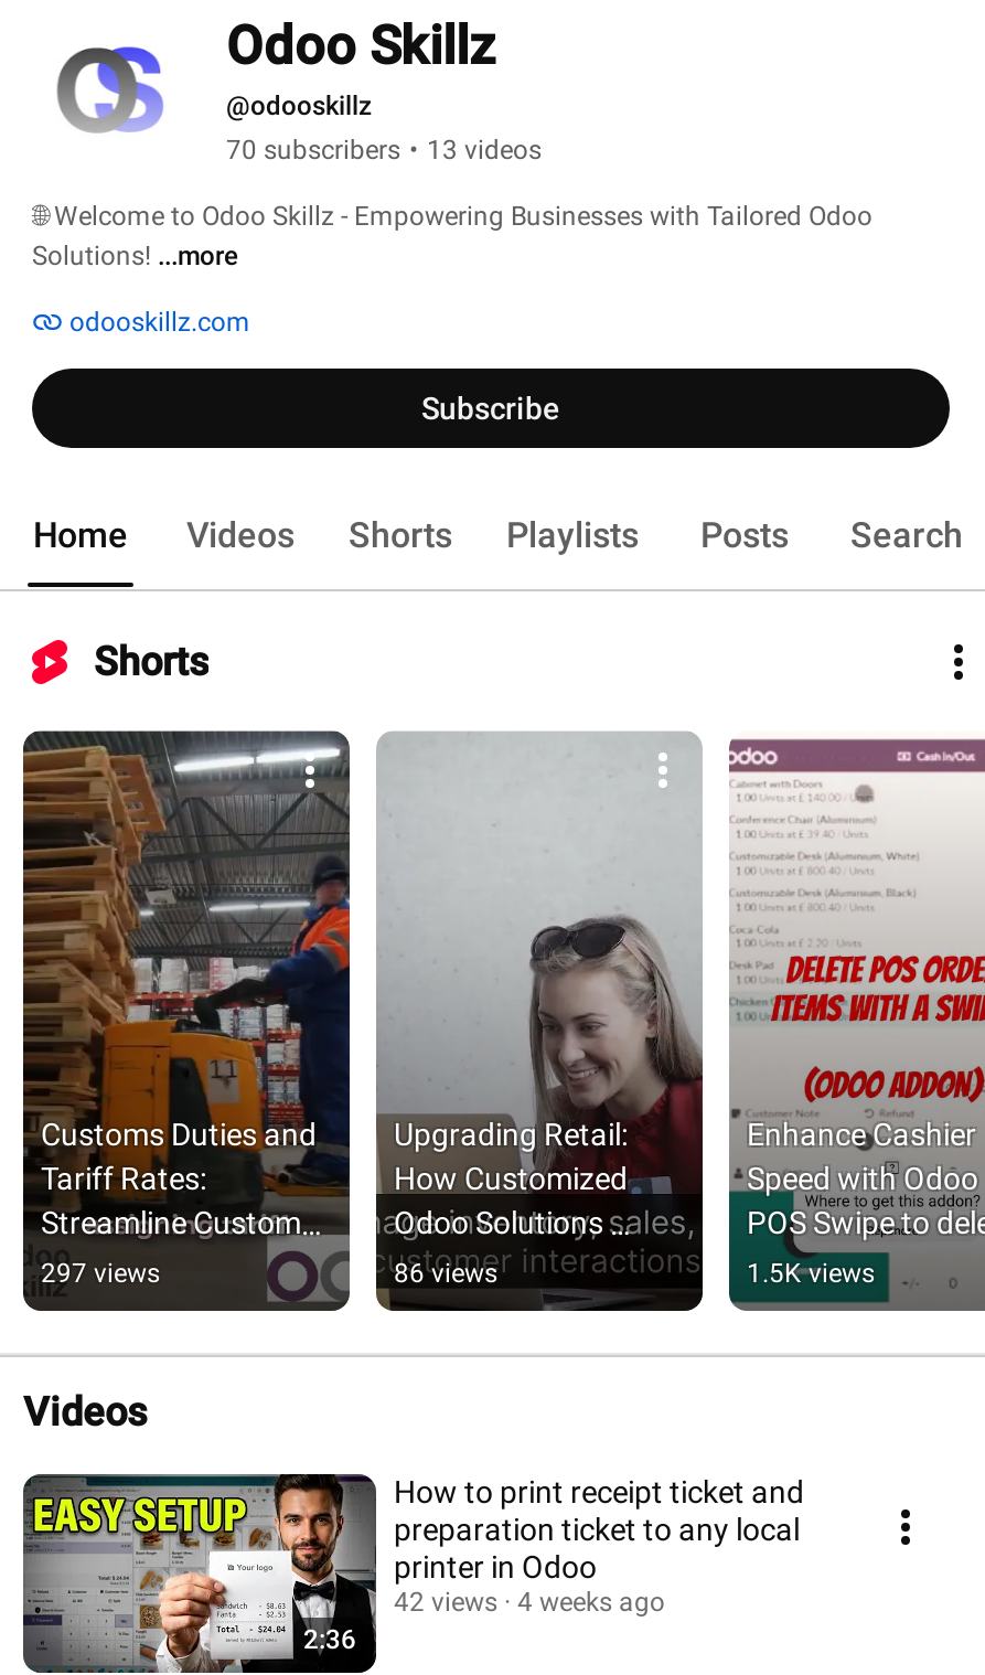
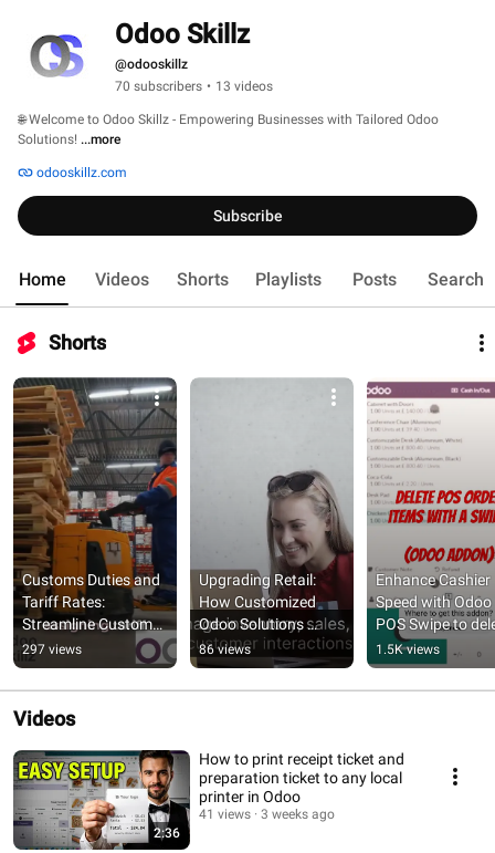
[394,1588,497,1619] 42 views -> [199,807,251,822] 41 views
[517,1588,665,1619] 4 weeks ago -> [261,807,335,822] 3 weeks ago

